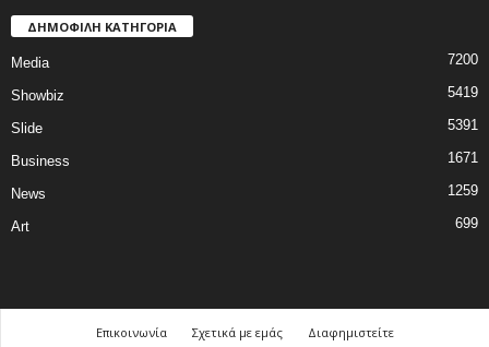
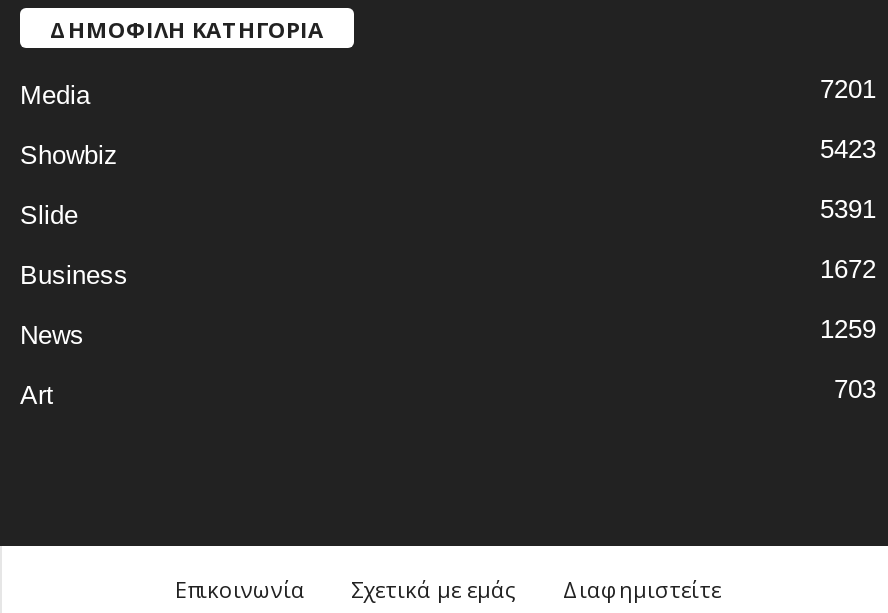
[448,51,478,67] 7200 -> [820,73,876,103] 7201
[448,83,478,100] 5419 -> [820,133,876,163] 5423
[448,149,478,165] 1671 -> [820,253,876,283] 1672
[455,214,478,231] 699 -> [834,373,876,403] 703

